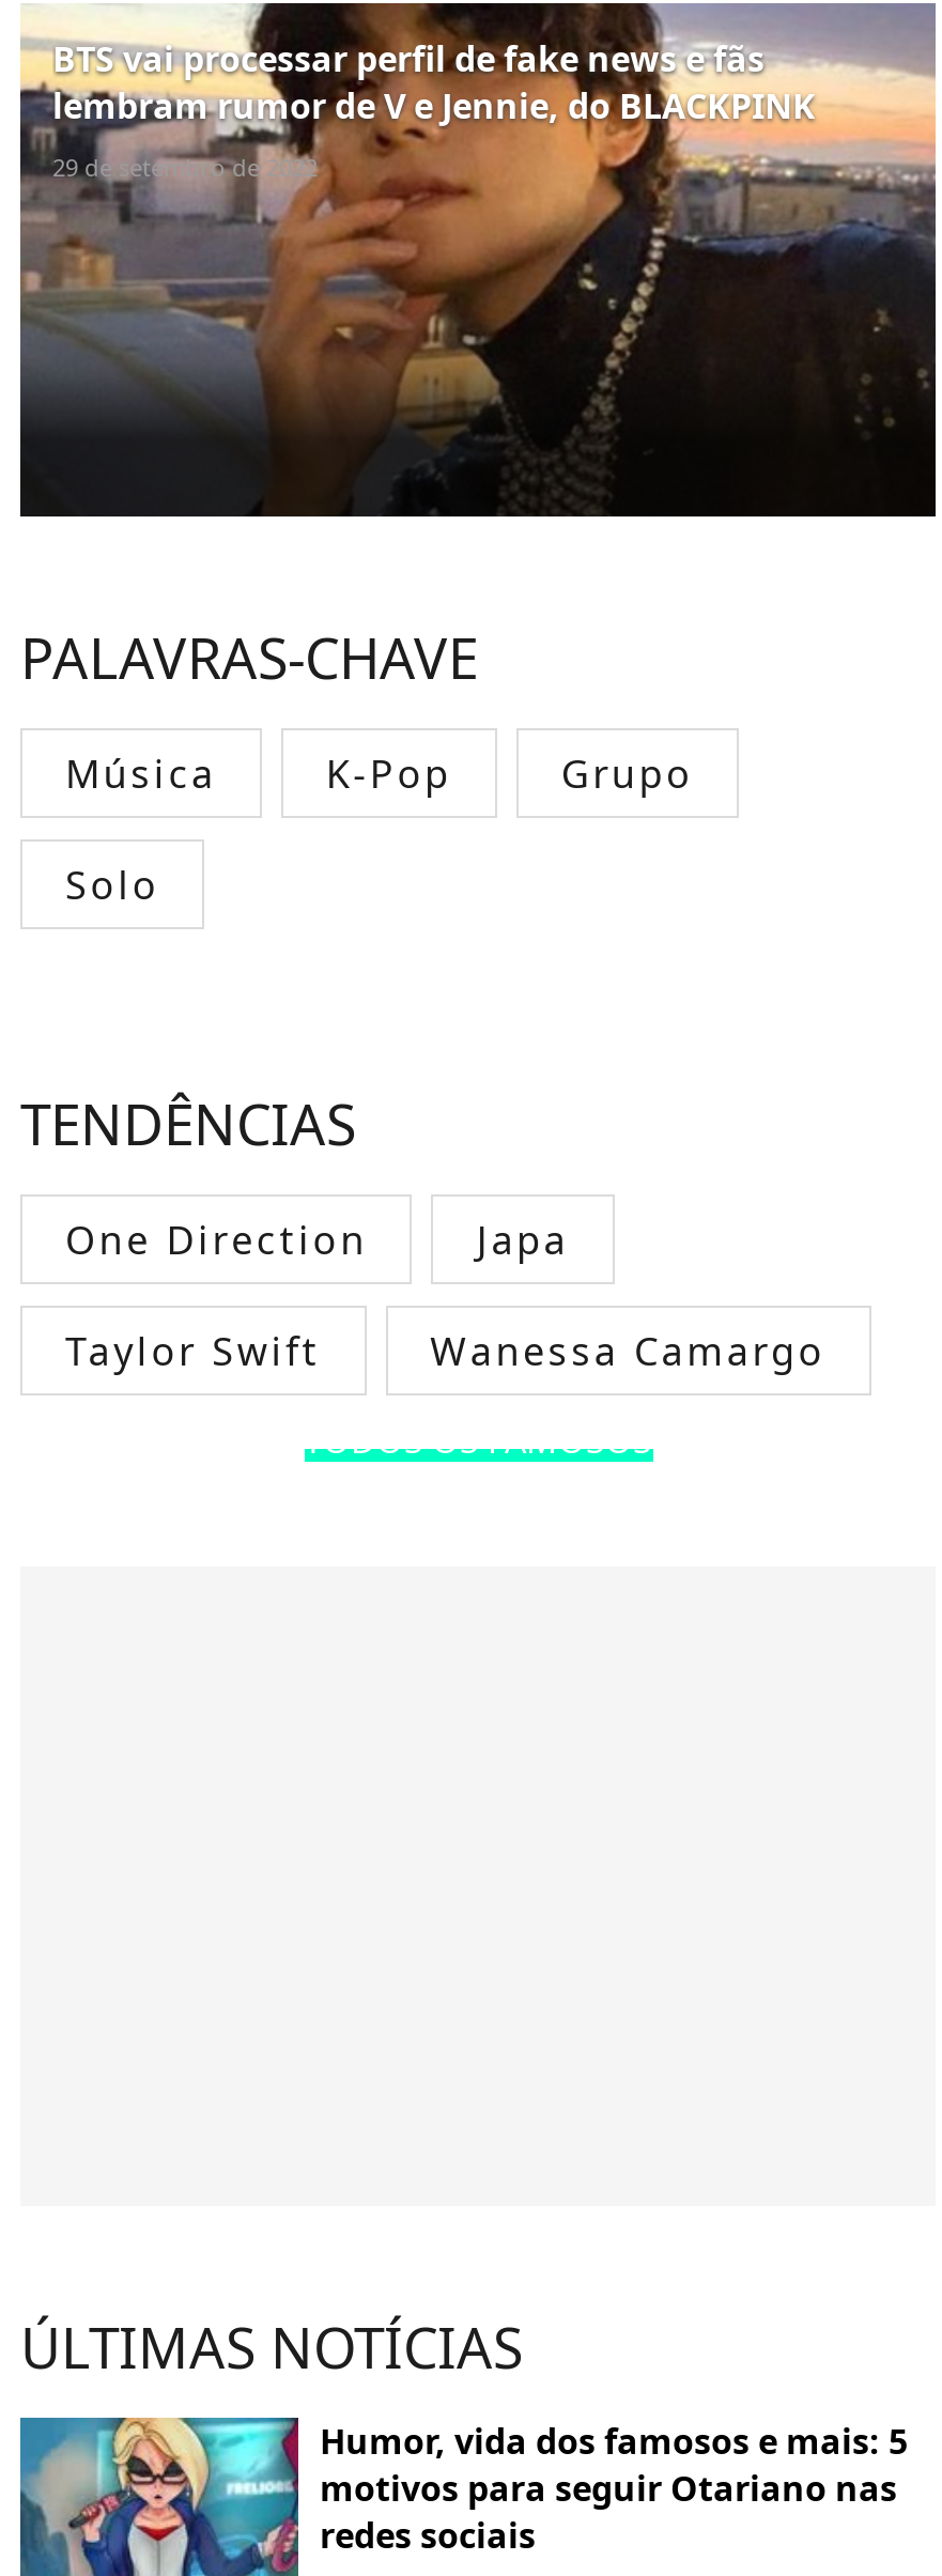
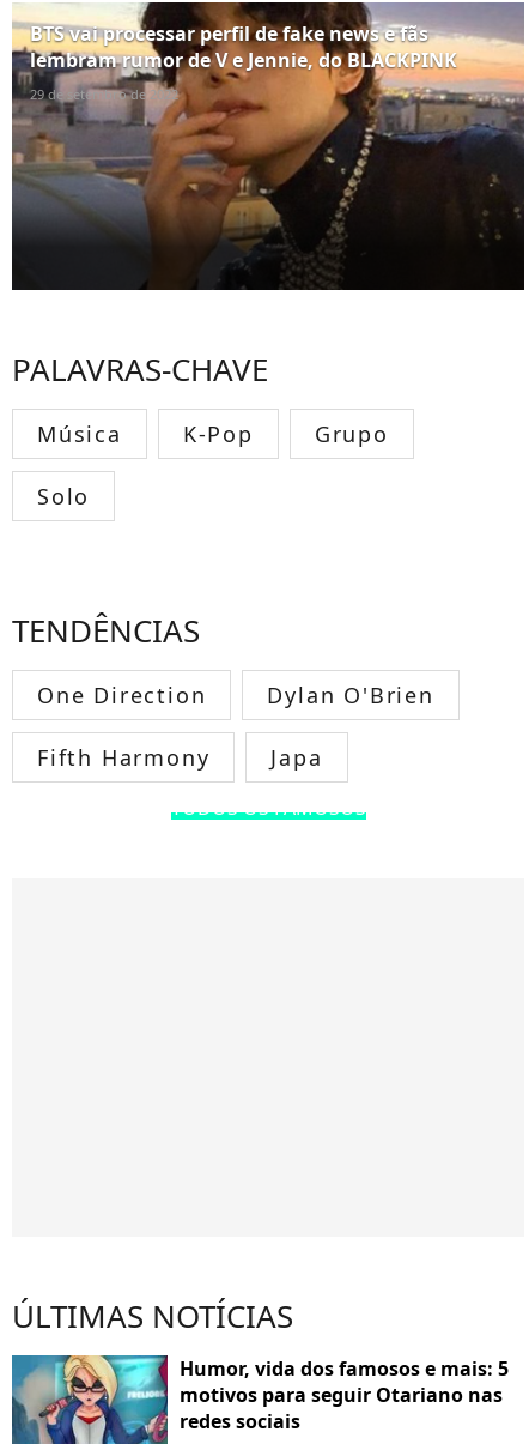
moved [477,1215,569,1266] -> [271,743,323,772]: Japa
none -> [37,681,434,772] Dylan O'Brien | Fifth Harmony
[65,1326,826,1377] Taylor Swift | Wanessa Camargo -> none

